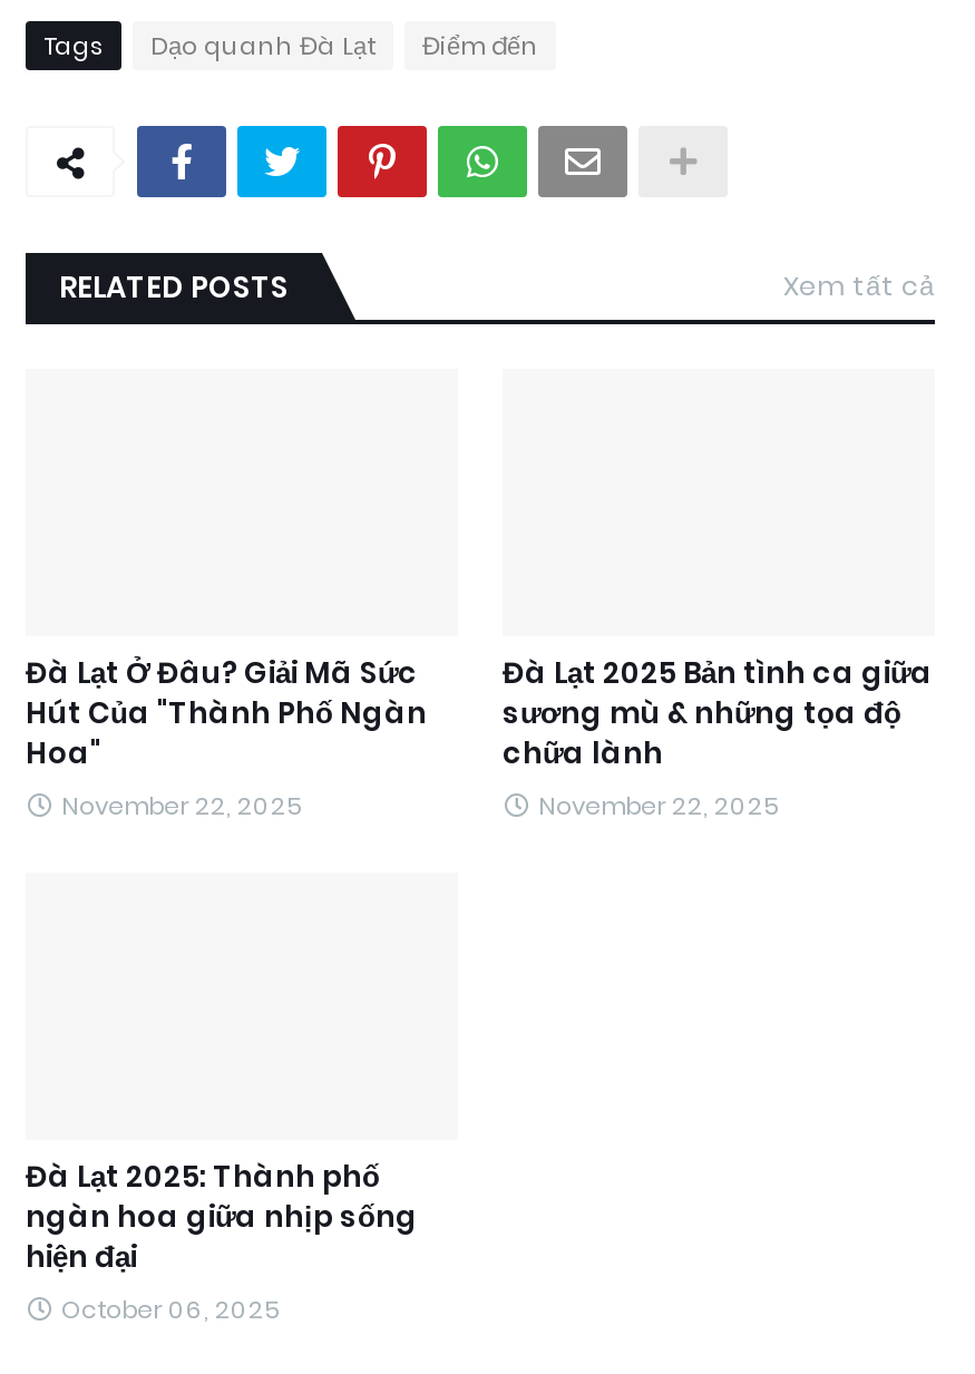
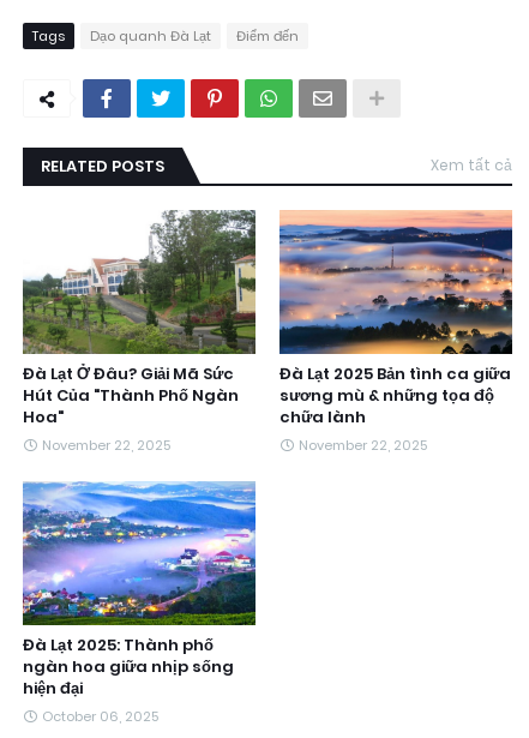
none -> [22,209,257,355] [image]
none -> [278,210,513,355] [image]
none -> [22,481,257,626] [image]

